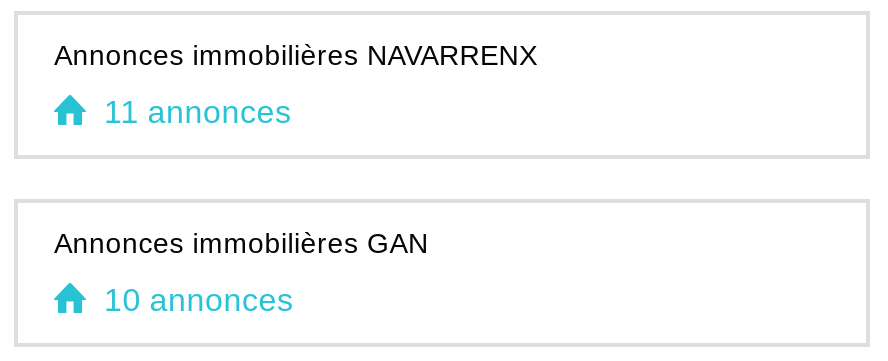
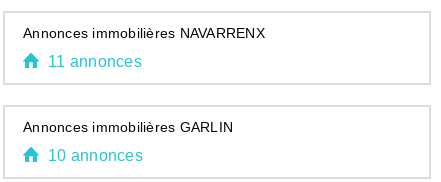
[54,226,428,258] Annonces immobilières GAN -> [23,118,233,134] Annonces immobilières GARLIN

